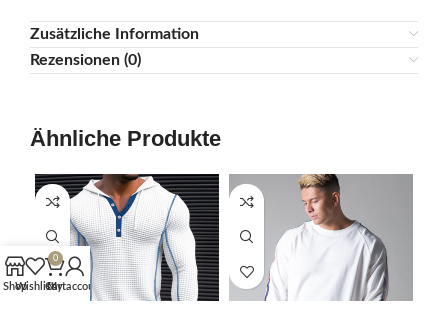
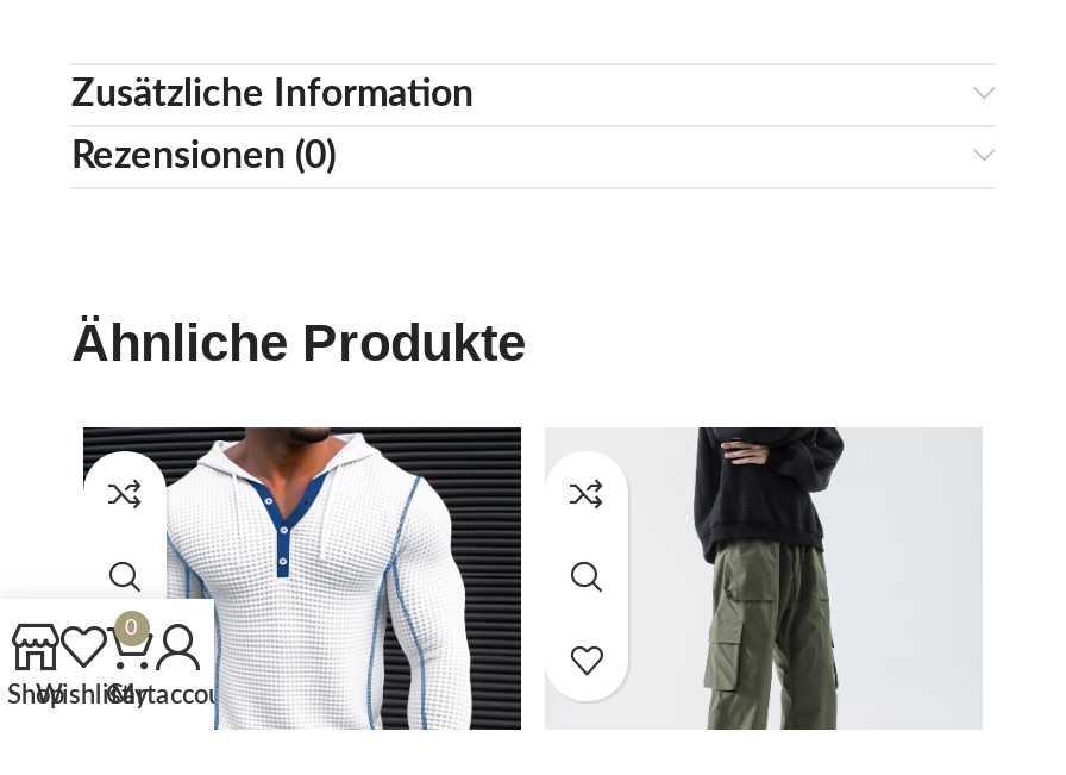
[229,173,413,302] [image] -> [547,425,980,732] [image]

